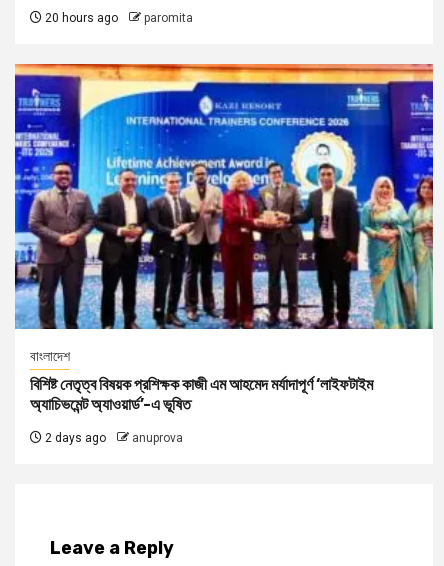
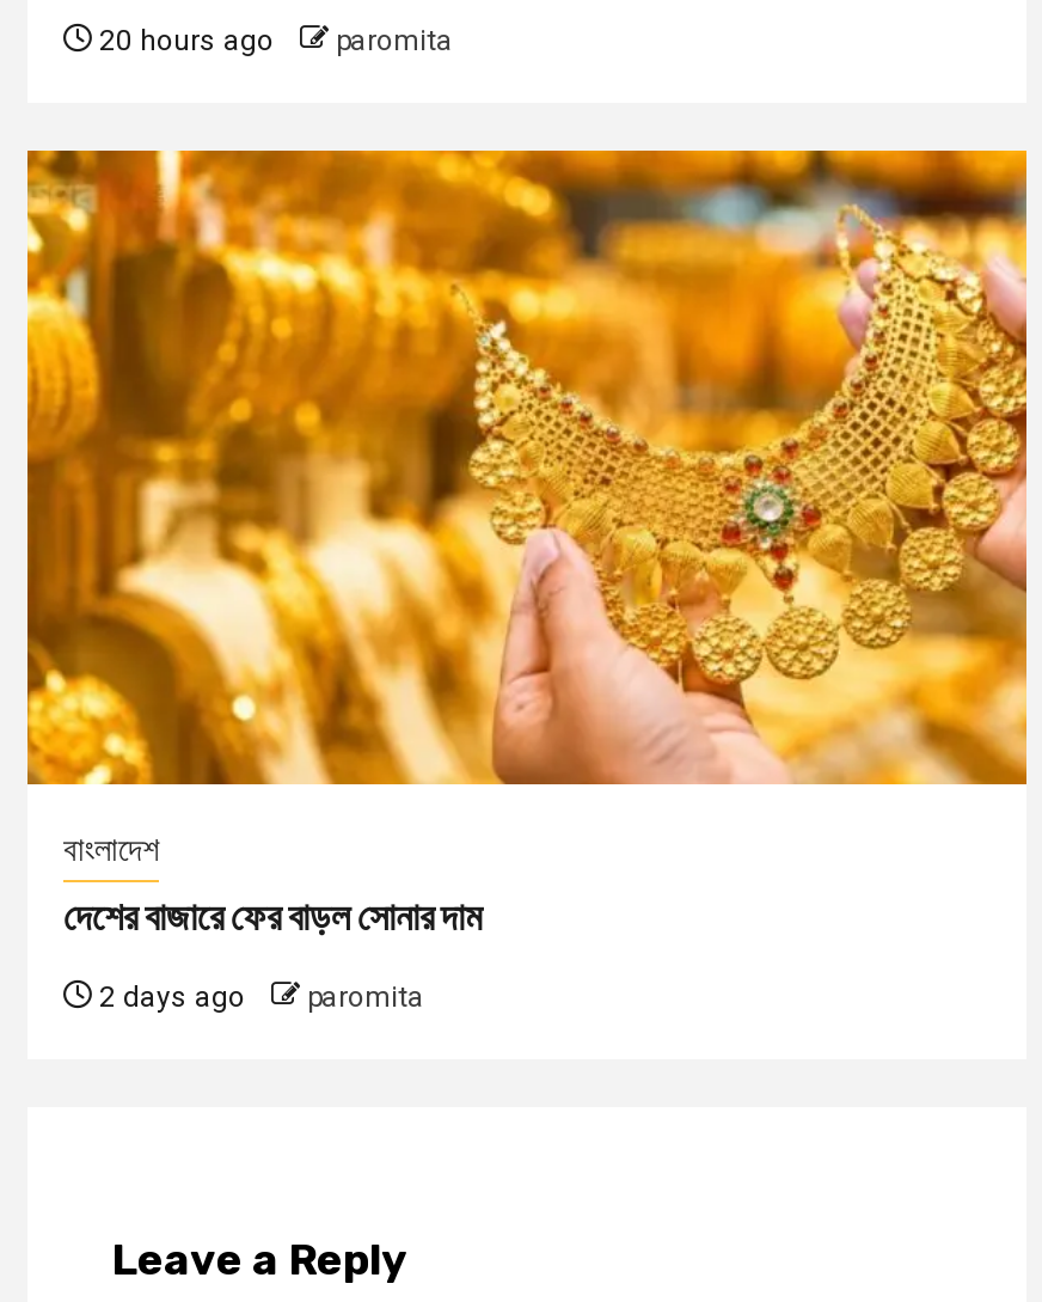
[14,63,434,330] [image] -> [25,147,1029,788] [image]
[30,375,373,414] বিশিষ্ট নেতৃত্ব বিষয়ক প্রশিক্ষক কাজী এম আহমেদ মর্যাদাপূর্ণ ‘লাইফটাইম | অ্যাচিভমেন্ট অ্যাওয়ার্ড’-এ ভূষিত -> [63,893,482,938] দেশের বাজারে ফের বাড়ল সোনার দাম
[132,431,183,445] anuprova -> [307,979,424,1012] paromita

